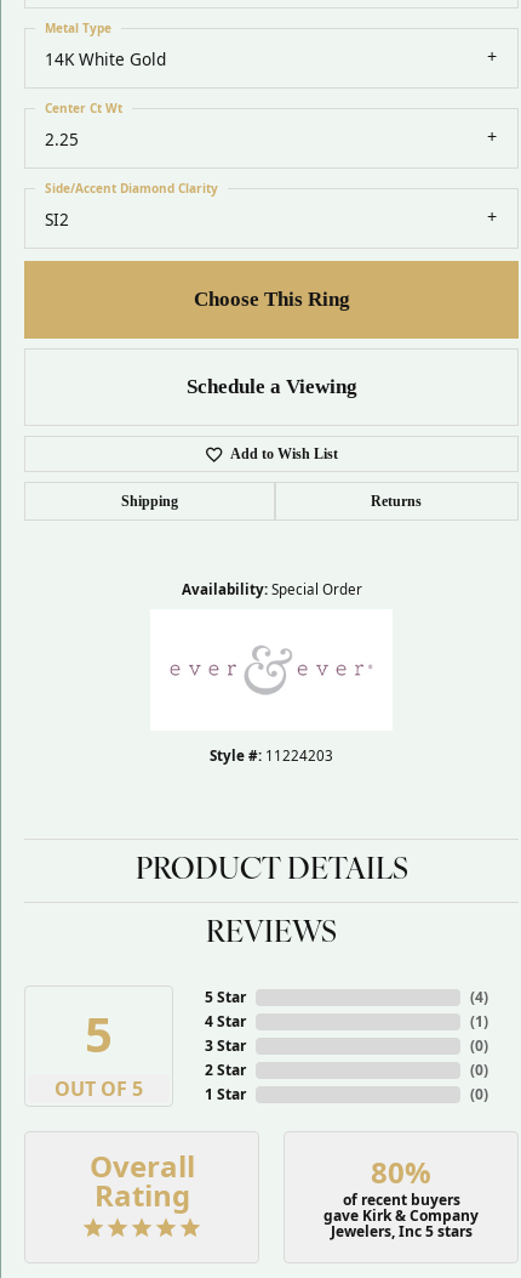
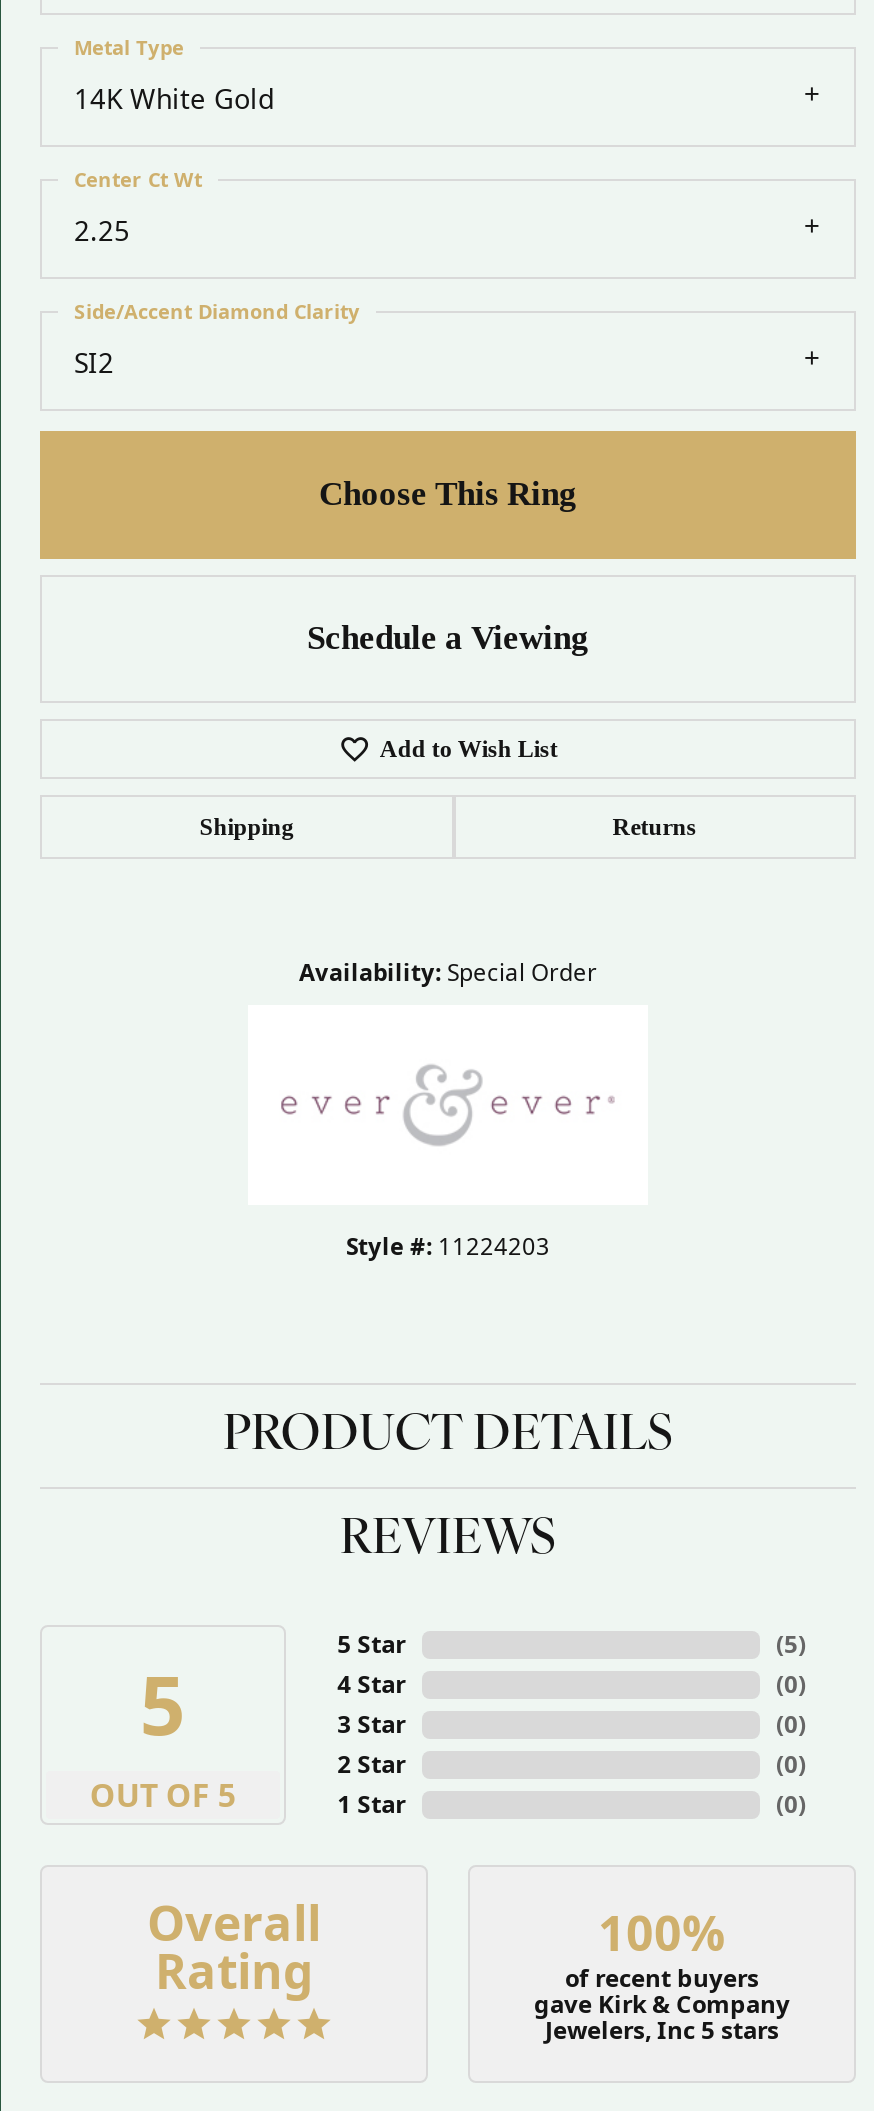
[470,987,488,1008] (4) -> [776,1628,806,1662] (5)
[470,1011,488,1032] (1) -> [776,1668,806,1702] (0)
[371,1152,431,1192] 80% -> [598,1900,726,1966] 100%

